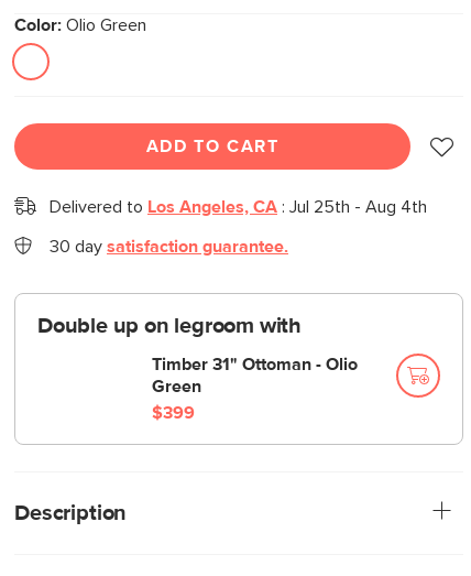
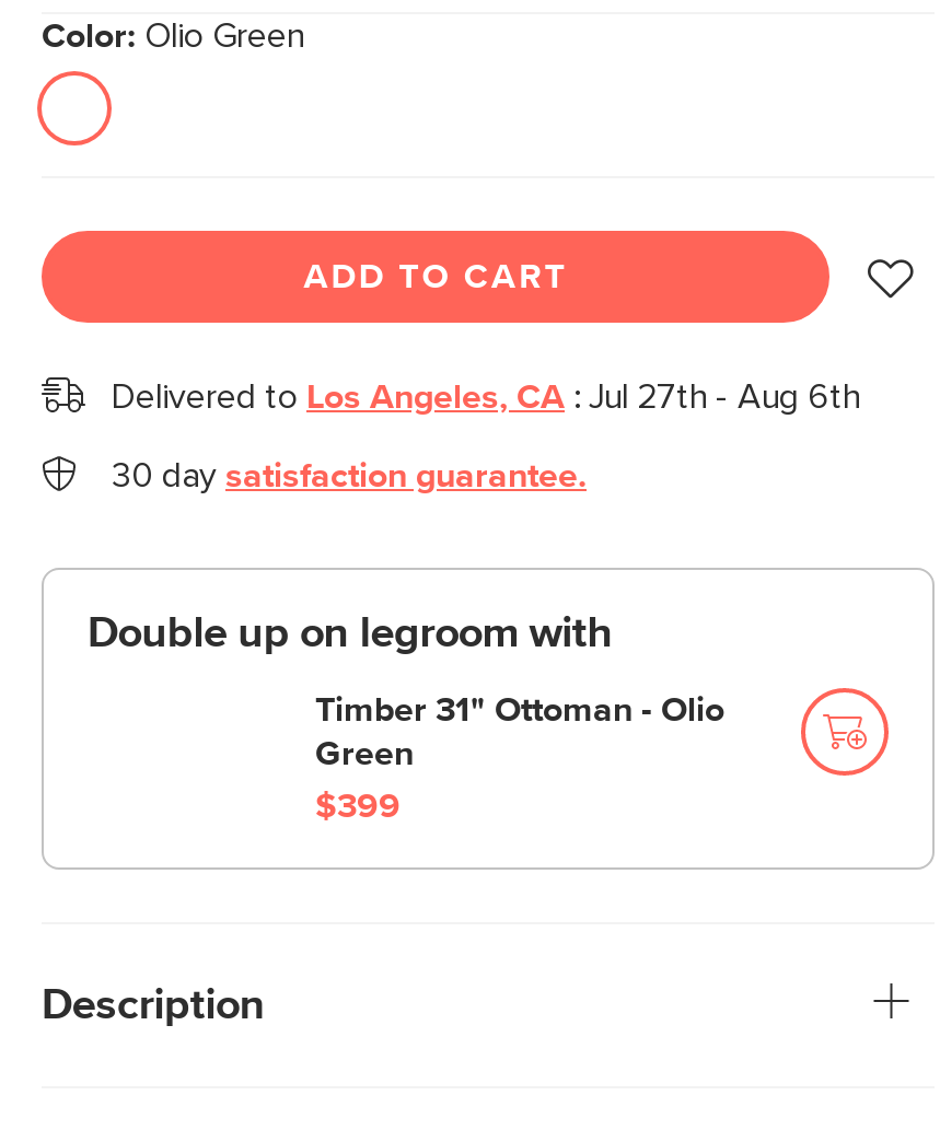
[50,198,427,216] Delivered to Los Angeles, CA: Jul 25th - Aug 4th -> [112,380,860,415] Delivered to Los Angeles, CA: Jul 27th - Aug 6th

